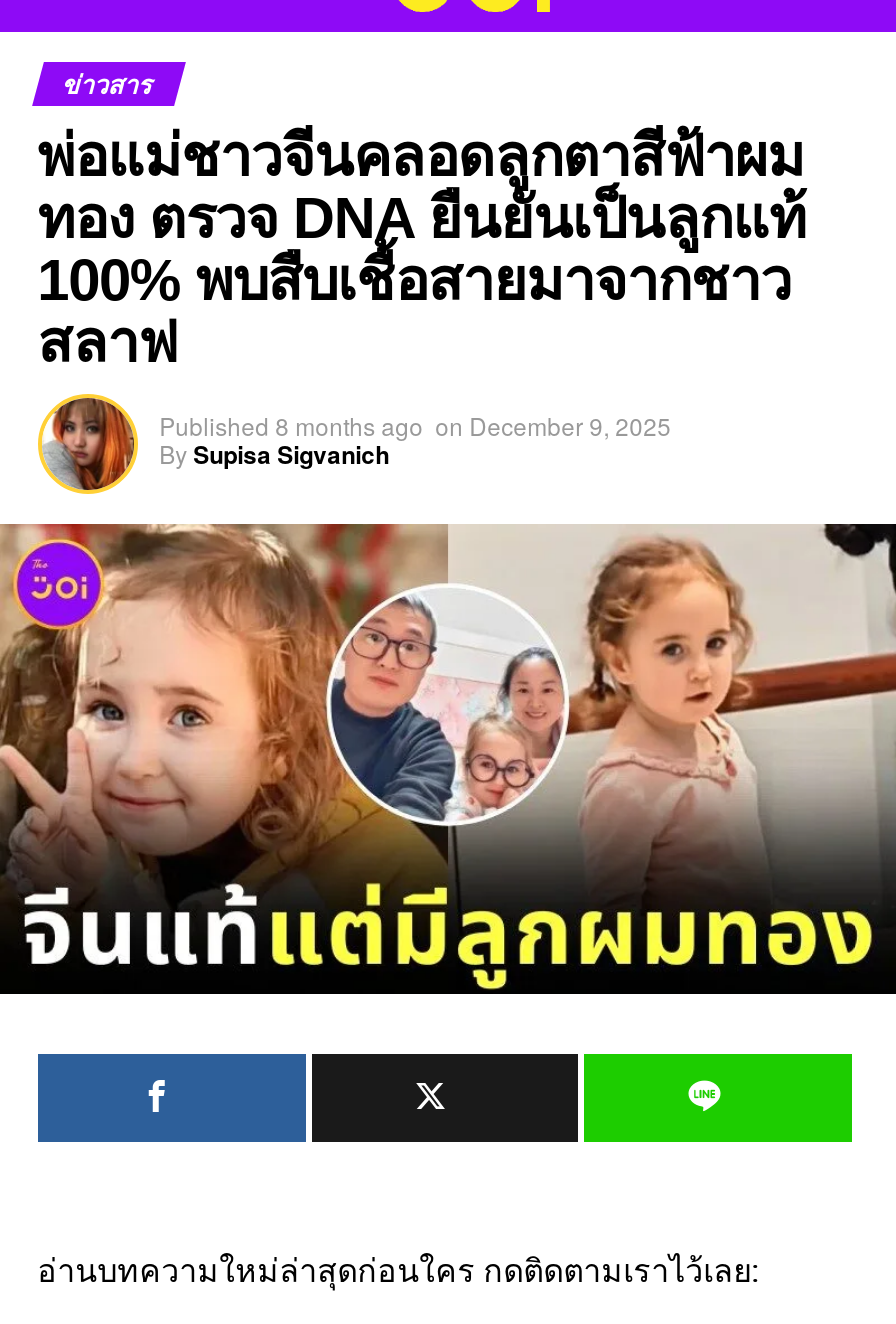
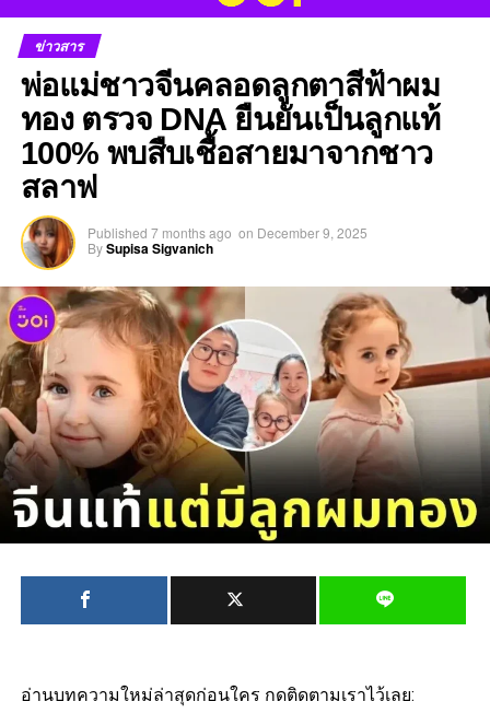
[159,408,671,442] Published 8 months ago on December 9, 2025 -> [87,223,367,242] Published 7 months ago on December 9, 2025

